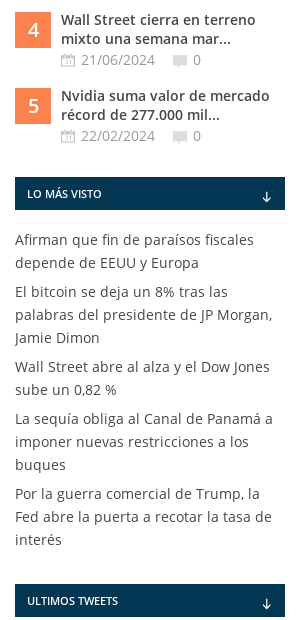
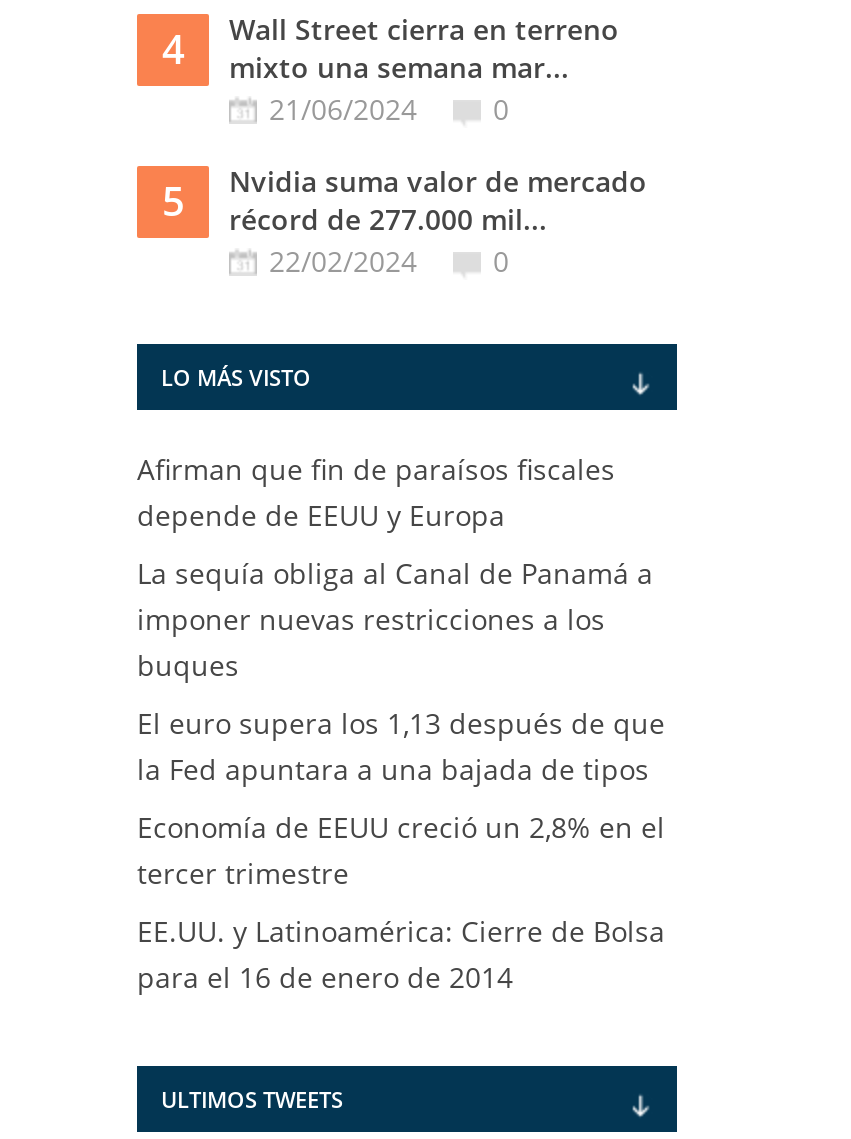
[15,282,272,399] El bitcoin se deja un 8% tras las | palabras del presidente de JP Morgan, | Jamie Dimon | Wall Street abre al alza y el Dow Jones | sube un 0,82 % -> none
moved [15,409,273,474] -> [137,554,653,684]: La sequía obliga al Canal de Panamá a | imponer nuevas restricciones a los | buques
[15,484,272,549] Por la guerra comercial de Trump, la | Fed abre la puerta a recotar la tasa de | interés -> [137,704,665,996] El euro supera los 1,13 después de que | la Fed apuntara a una bajada de tipos | Economía de EEUU creció un 2,8% en el | tercer trimestre | EE.UU. y Latinoamérica: Cierre de Bolsa | para el 16 de enero de 2014

